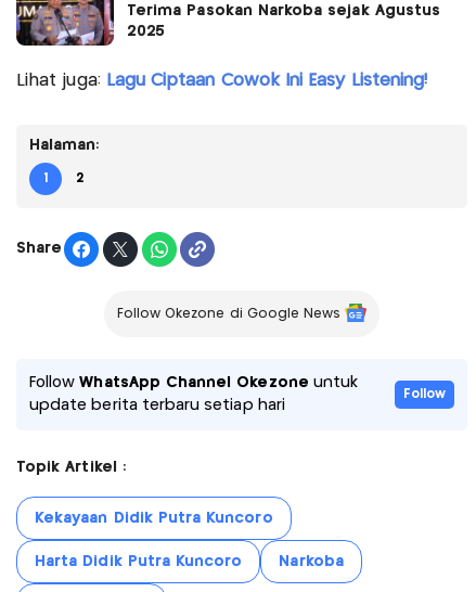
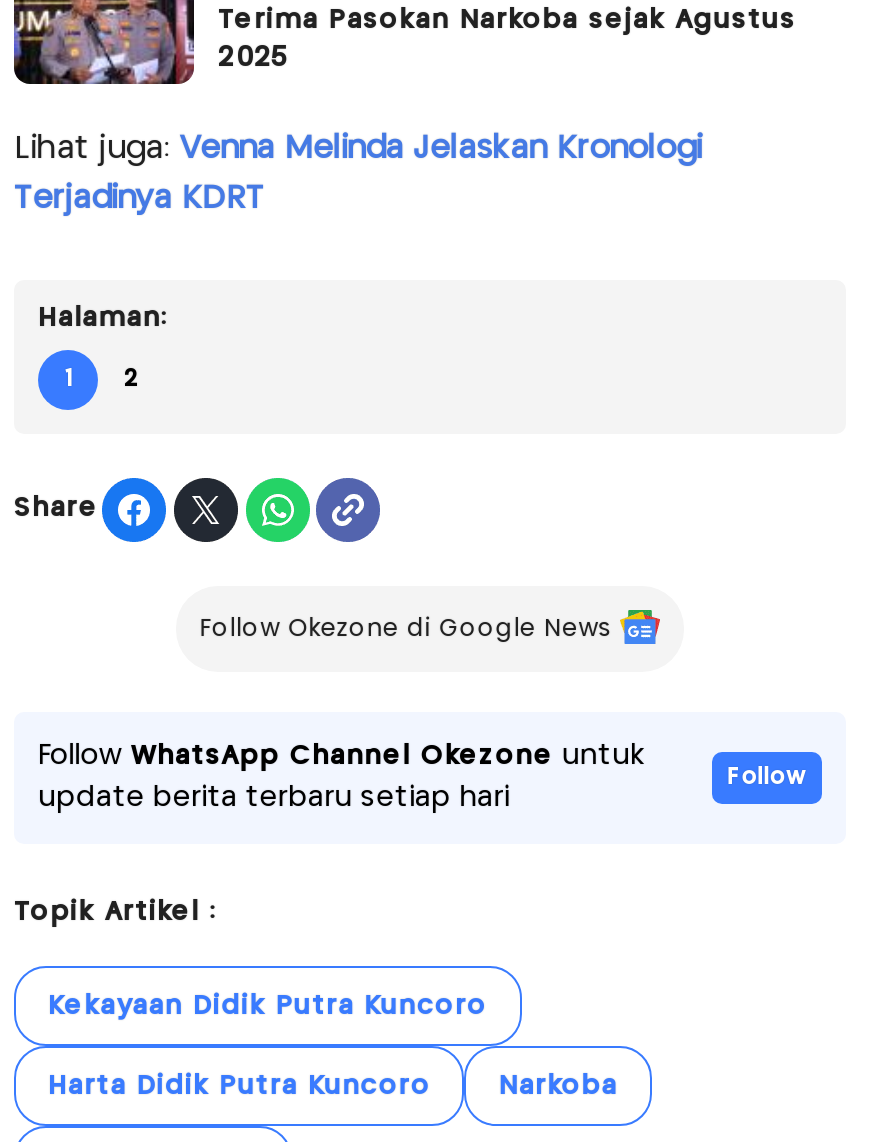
[16,72,427,89] Lihat juga: Lagu Ciptaan Cowok Ini Easy Listening! -> [14,134,702,214] Lihat juga: Venna Melinda Jelaskan Kronologi | Terjadinya KDRT

